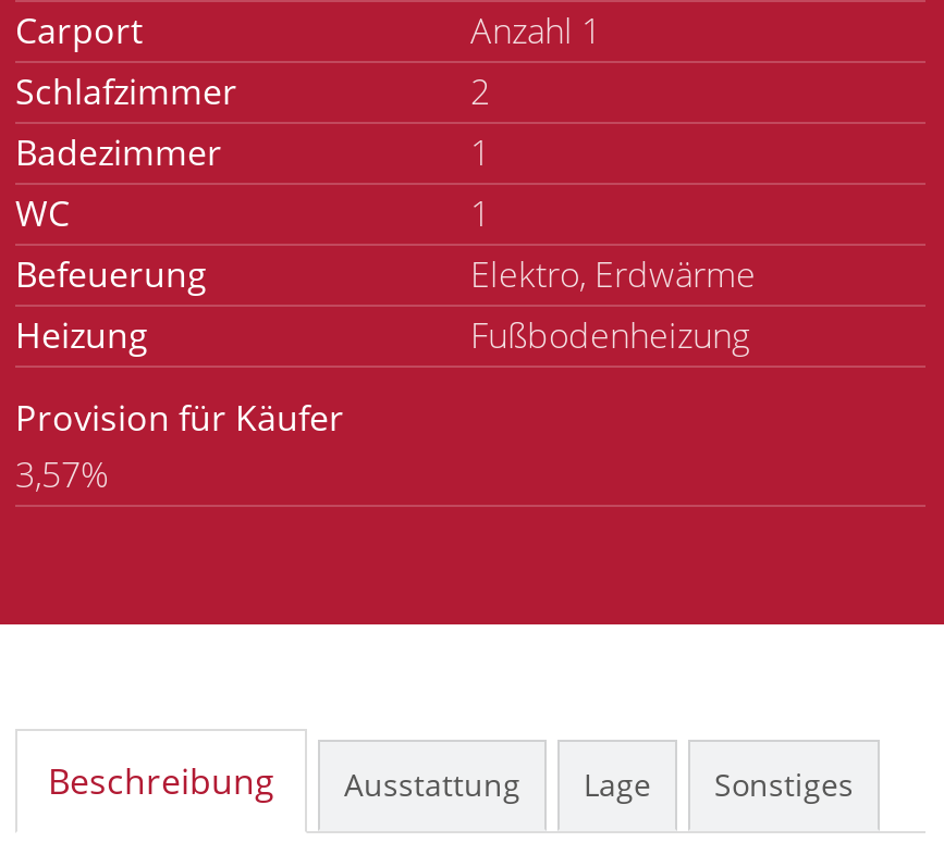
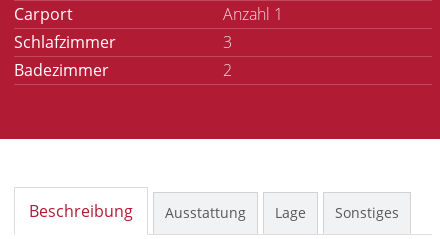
[470,67,490,115] 2 -> [223,31,232,53] 3
[15,128,756,498] 1 | WC | 1 | Befeuerung | Elektro, Erdwärme | Heizung | Fußbodenheizung | Provision für Käufer | 3,57% -> [223,59,232,81] 2

